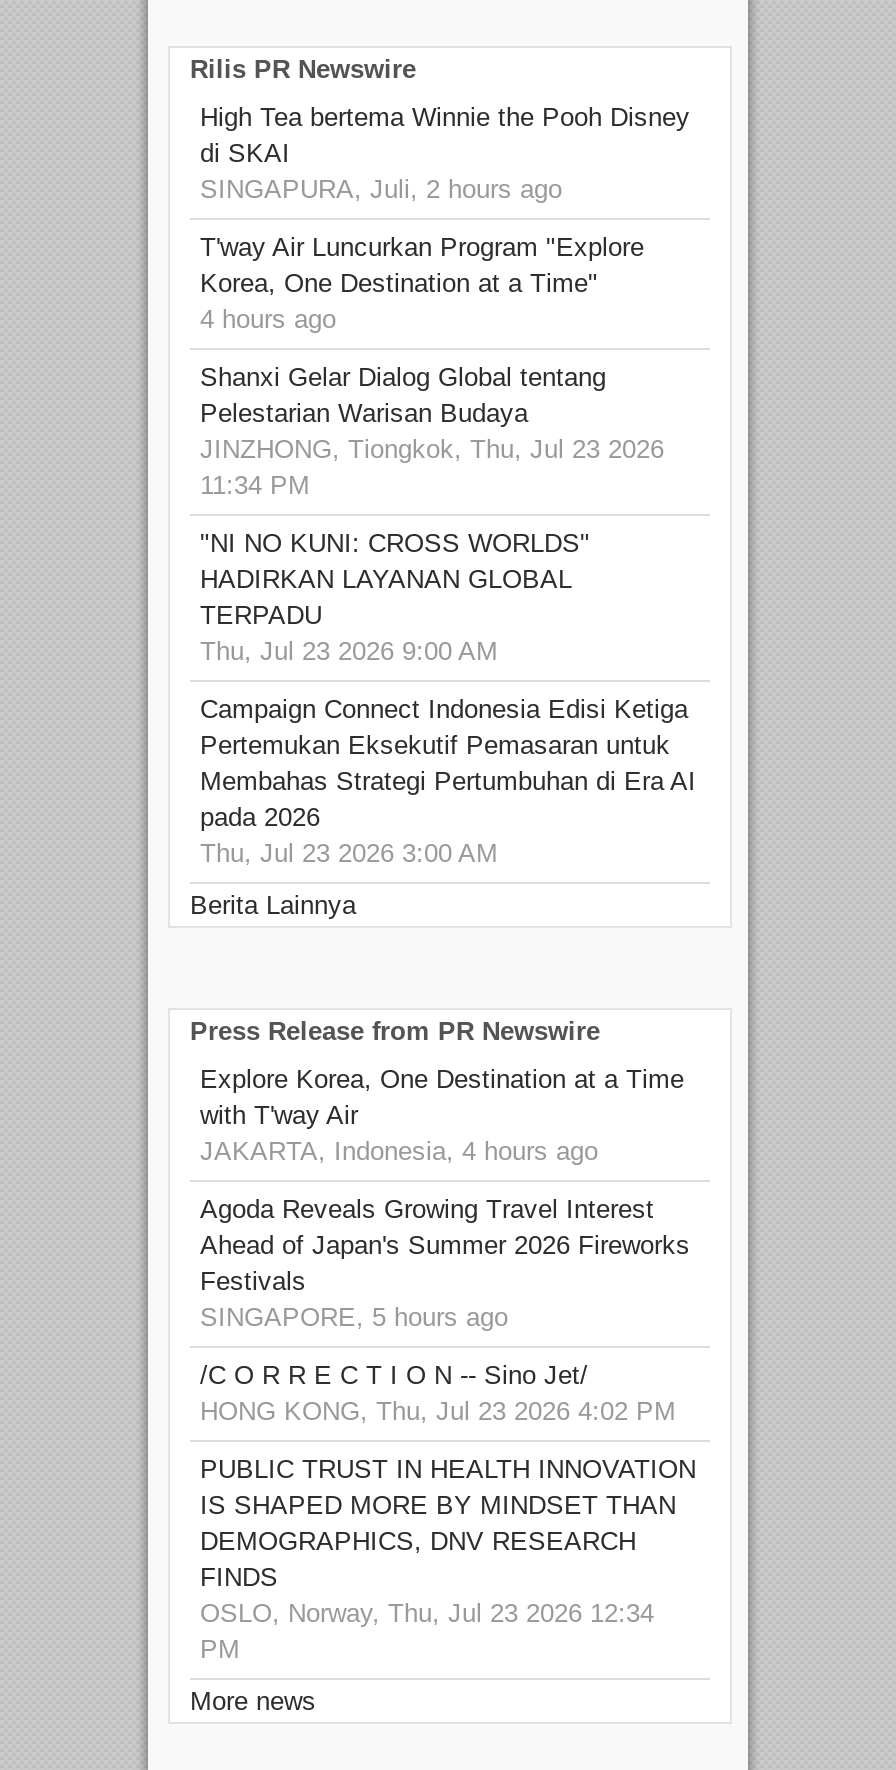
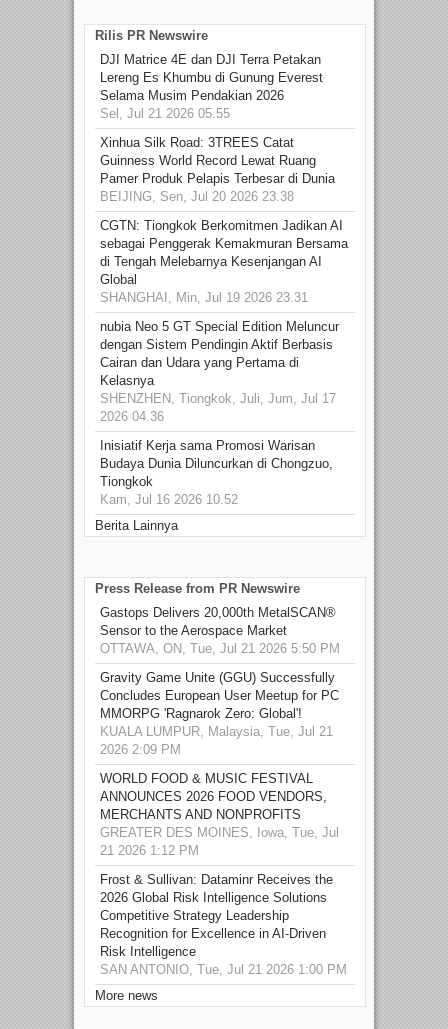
[200,103,690,205] High Tea bertema Winnie the Pooh Disney | di SKAI | SINGAPURA, Juli, 2 hours ago -> [100,51,323,120] DJI Matrice 4E dan DJI Terra Petakan | Lereng Es Khumbu di Gunung Everest | Selama Musim Pendakian 2026 | Sel, Jul 21 2026 05.55
[200,233,644,335] T'way Air Luncurkan Program "Explore | Korea, One Destination at a Time" | 4 hours ago -> [100,134,335,203] Xinhua Silk Road: 3TREES Catat | Guinness World Record Lewat Ruang | Pamer Produk Pelapis Terbesar di Dunia | BEIJING, Sen, Jul 20 2026 23.38
[200,363,664,501] Shanxi Gelar Dialog Global tentang | Pelestarian Warisan Budaya | JINZHONG, Tiongkok, Thu, Jul 23 2026 | 11:34 PM -> [100,217,348,304] CGTN: Tiongkok Berkomitmen Jadikan AI | sebagai Penggerak Kemakmuran Bersama | di Tengah Melebarnya Kesenjangan AI | Global | SHANGHAI, Min, Jul 19 2026 23.31
[200,529,590,667] "NI NO KUNI: CROSS WORLDS" | HADIRKAN LAYANAN GLOBAL | TERPADU | Thu, Jul 23 2026 9:00 AM -> [100,318,339,423] nubia Neo 5 GT Special Edition Meluncur | dengan Sistem Pendingin Aktif Berbasis | Cairan dan Udara yang Pertama di | Kelasnya | SHENZHEN, Tiongkok, Juli, Jum, Jul 17 | 2026 04.36
[200,695,696,869] Campaign Connect Indonesia Edisi Ketiga | Pertemukan Eksekutif Pemasaran untuk | Membahas Strategi Pertumbuhan di Era AI | pada 2026 | Thu, Jul 23 2026 3:00 AM -> [100,437,333,506] Inisiatif Kerja sama Promosi Warisan | Budaya Dunia Diluncurkan di Chongzuo, | Tiongkok | Kam, Jul 16 2026 10.52
[200,1065,684,1167] Explore Korea, One Destination at a Time | with T'way Air | JAKARTA, Indonesia, 4 hours ago -> [100,604,340,655] Gastops Delivers 20,000th MetalSCAN® | Sensor to the Aerospace Market | OTTAWA, ON, Tue, Jul 21 2026 5:50 PM
[200,1195,690,1333] Agoda Reveals Growing Travel Interest | Ahead of Japan's Summer 2026 Fireworks | Festivals | SINGAPORE, 5 hours ago -> [100,669,339,756] Gravity Game Unite (GGU) Successfully | Concludes European User Meetup for PC | MMORPG 'Ragnarok Zero: Global'! | KUALA LUMPUR, Malaysia, Tue, Jul 21 | 2026 2:09 PM
[200,1361,676,1427] /C O R R E C T I O N -- Sino Jet/ | HONG KONG, Thu, Jul 23 2026 4:02 PM -> [100,770,339,857] WORLD FOOD & MUSIC FESTIVAL | ANNOUNCES 2026 FOOD VENDORS, | MERCHANTS AND NONPROFITS | GREATER DES MOINES, Iowa, Tue, Jul | 21 2026 1:12 PM
[200,1455,696,1665] PUBLIC TRUST IN HEALTH INNOVATION | IS SHAPED MORE BY MINDSET THAN | DEMOGRAPHICS, DNV RESEARCH | FINDS | OSLO, Norway, Thu, Jul 23 2026 12:34 | PM -> [100,871,347,976] Frost & Sullivan: Dataminr Receives the | 2026 Global Risk Intelligence Solutions | Competitive Strategy Leadership | Recognition for Excellence in AI-Driven | Risk Intelligence | SAN ANTONIO, Tue, Jul 21 2026 1:00 PM

